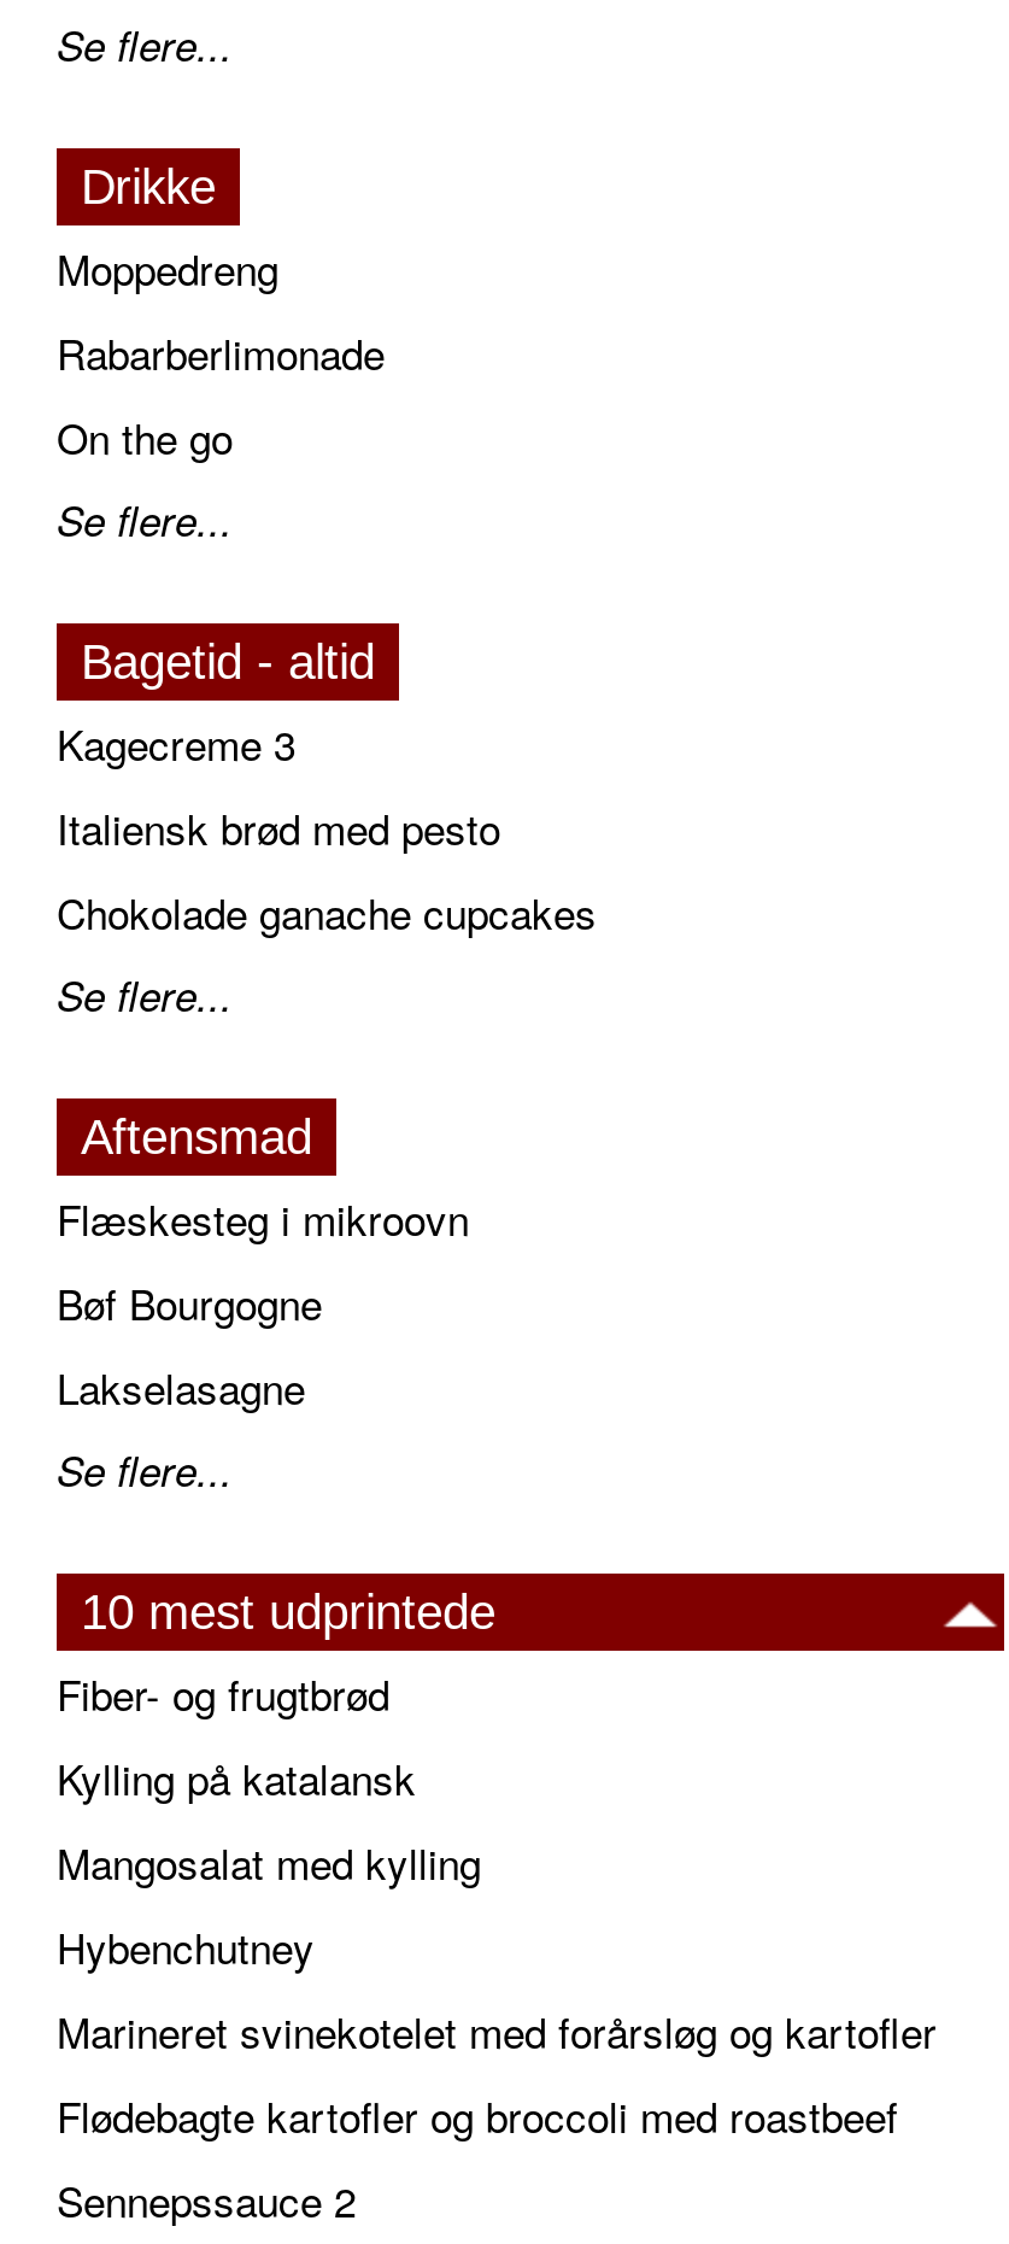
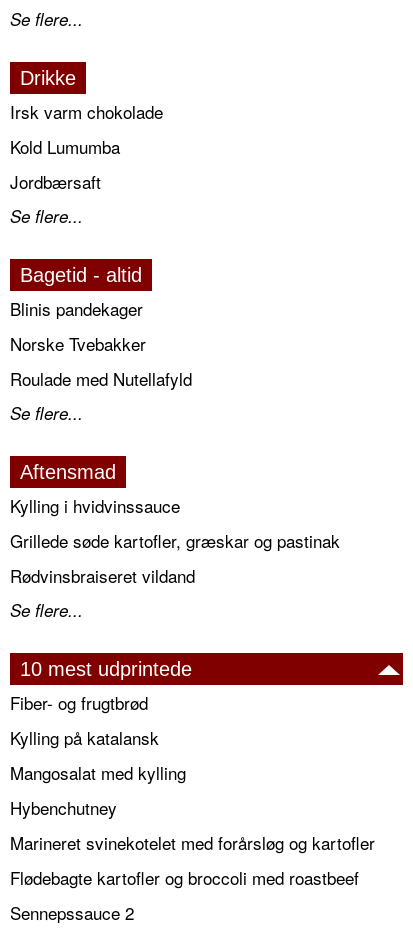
[57,238,385,467] Moppedreng | Rabarberlimonade | On the go -> [10,99,163,194] Irsk varm chokolade | Kold Lumumba | Jordbærsaft
[57,713,597,942] Kagecreme 3 | Italiensk brød med pesto | Chokolade ganache cupcakes -> [10,296,192,391] Blinis pandekager | Norske Tvebakker | Roulade med Nutellafyld
[57,1188,469,1417] Flæskesteg i mikroovn | Bøf Bourgogne | Lakselasagne -> [10,493,340,588] Kylling i hvidvinssauce | Grillede søde kartofler, græskar og pastinak | Rødvinsbraiseret vildand

